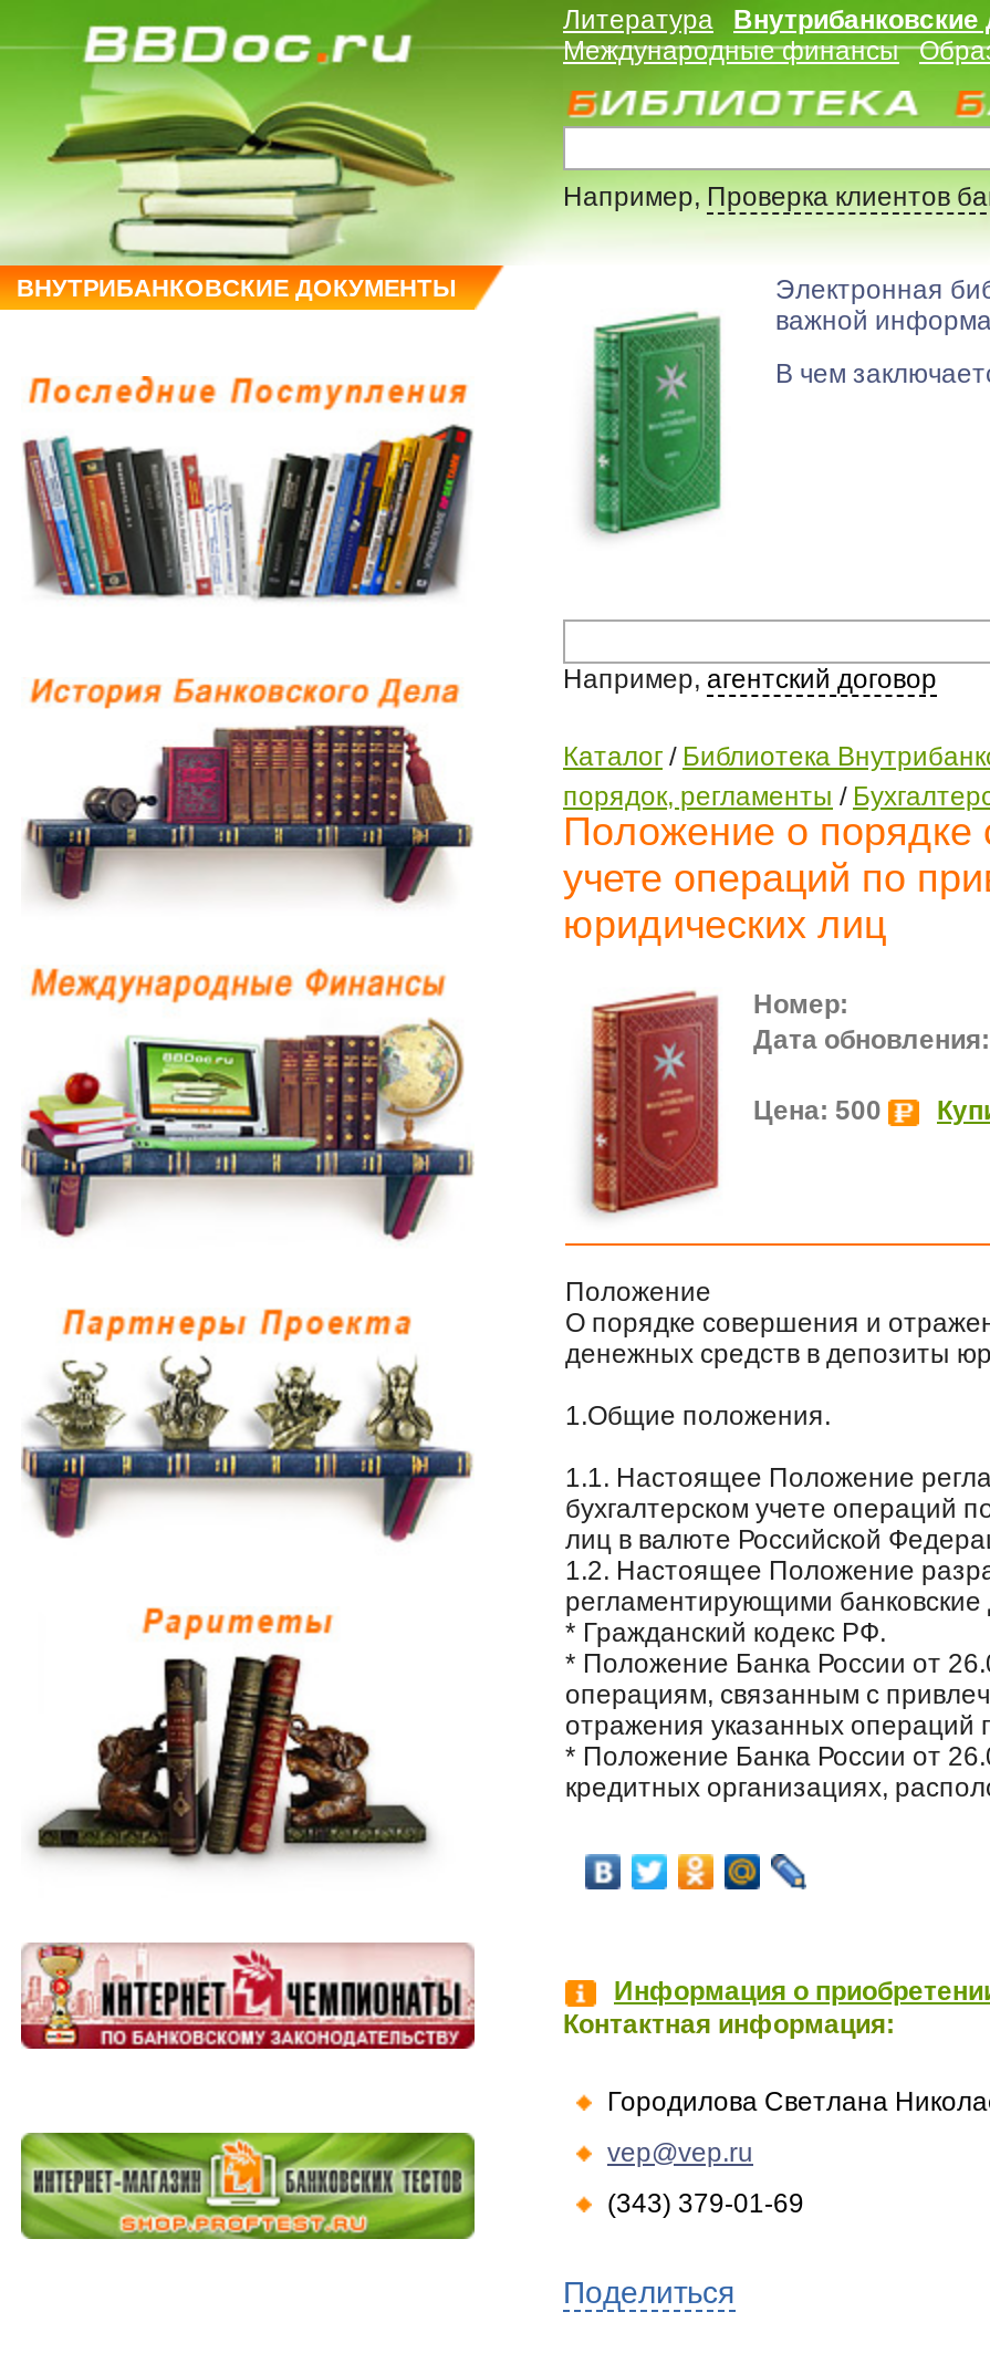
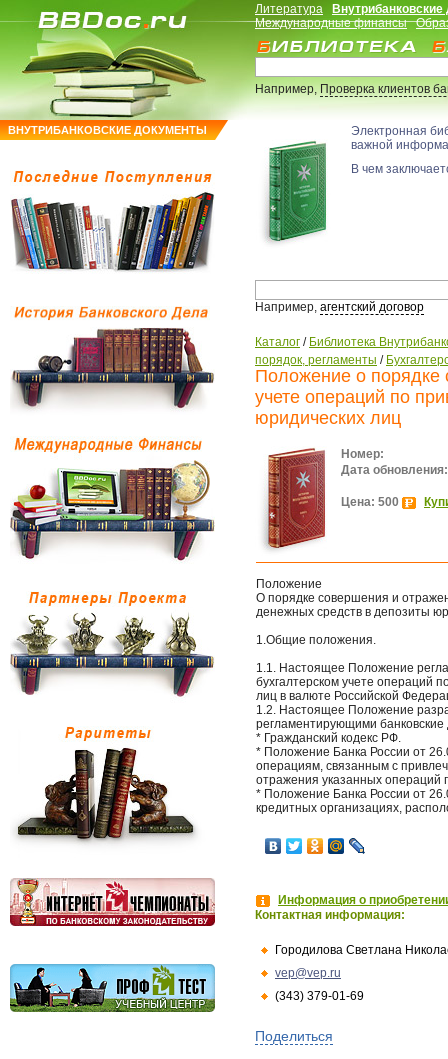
[19,2131,477,2239] [image] -> [9,963,216,1012] [image]

